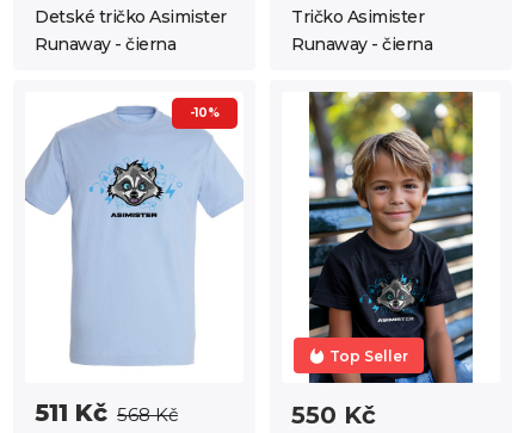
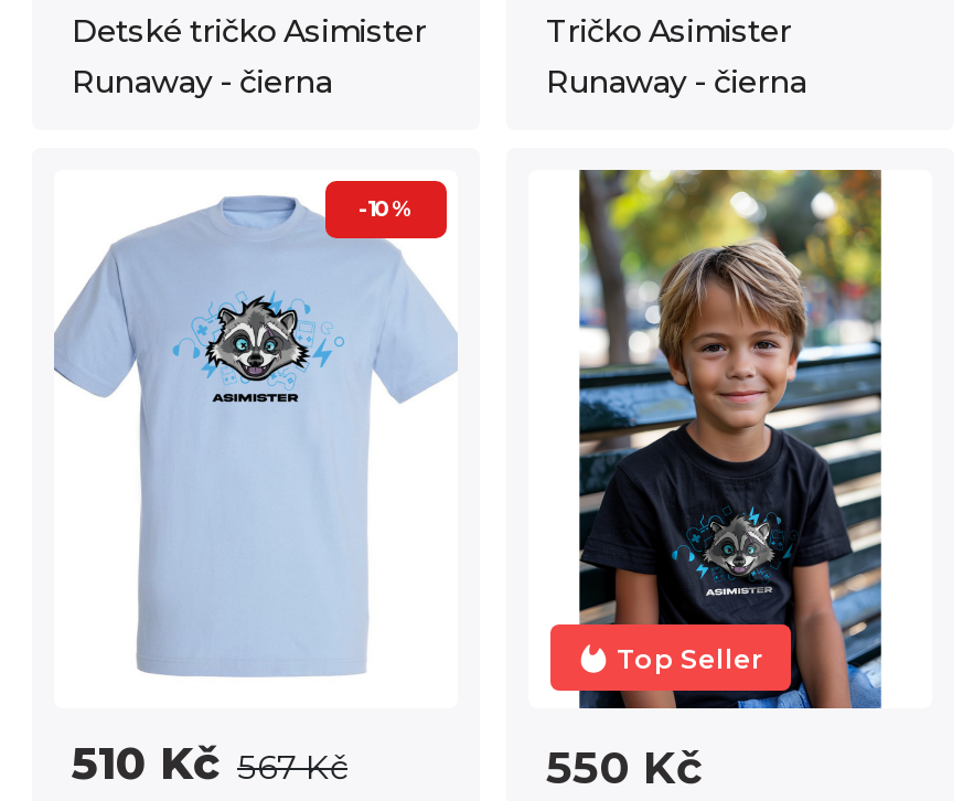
[35,398,178,427] 511 Kč 568 Kč -> [72,737,347,790] 510 Kč 567 Kč

